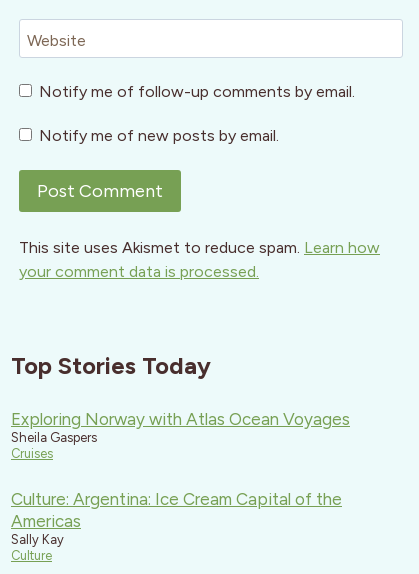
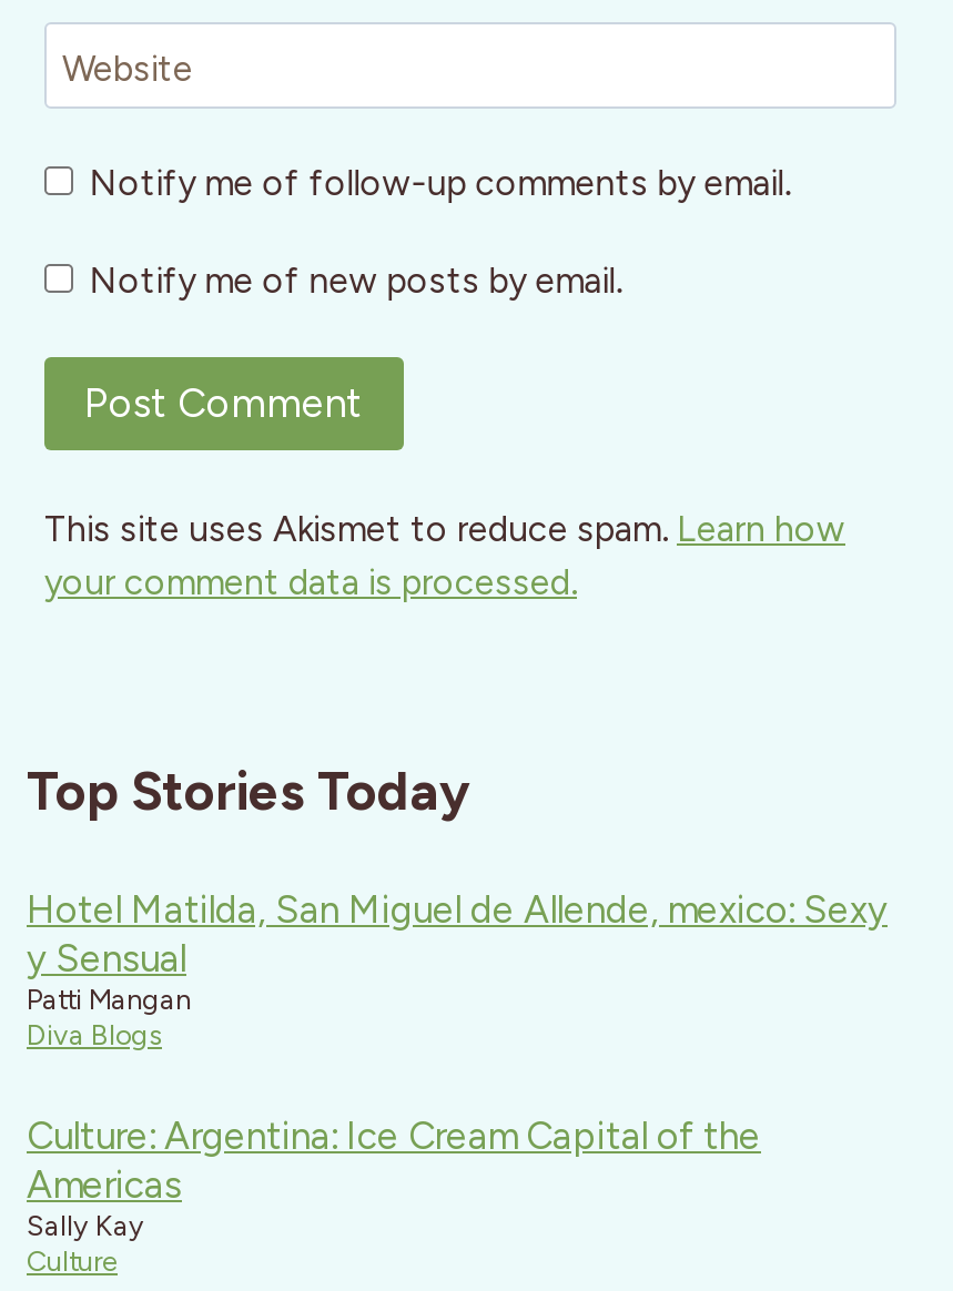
[11,409,350,461] Exploring Norway with Atlas Ocean Voyages | Sheila Gaspers | Cruises -> [27,888,888,1052] Hotel Matilda, San Miguel de Allende, mexico: Sexy | y Sensual | Patti Mangan | Diva Blogs

